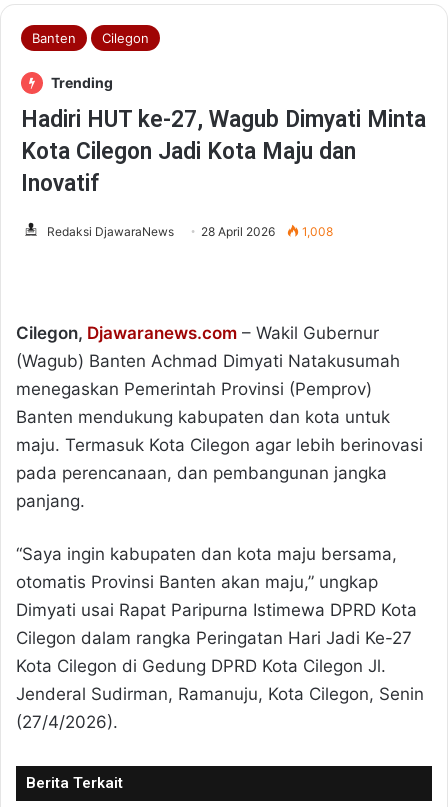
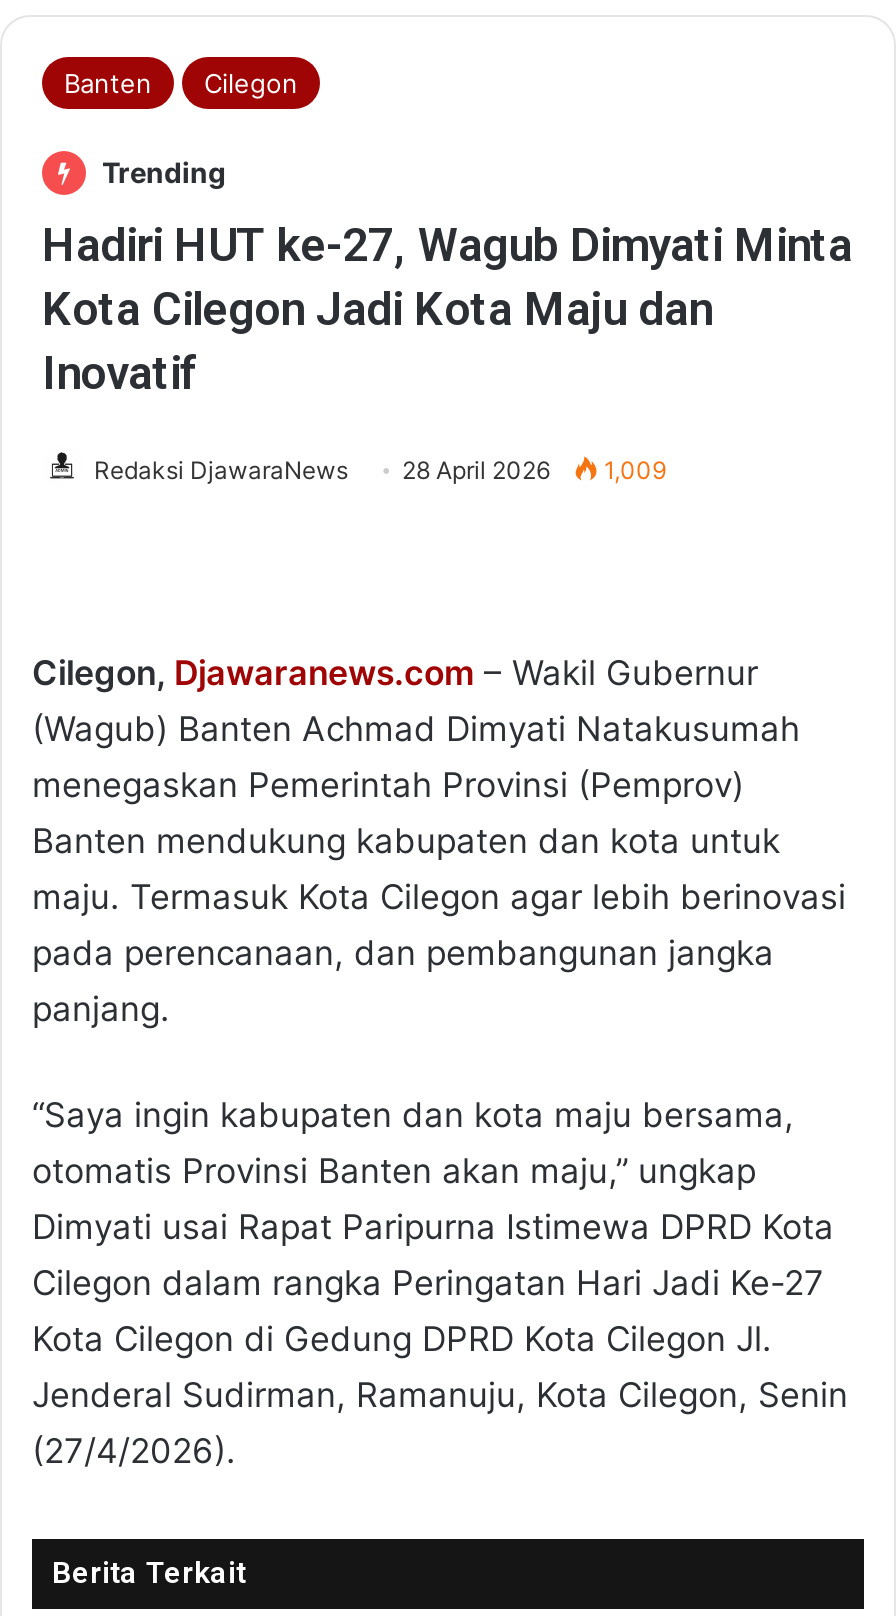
[47,224,333,239] Redaksi DjawaraNews 28 April 2026 1,008 -> [94,454,666,484] Redaksi DjawaraNews 28 April 2026 1,009

